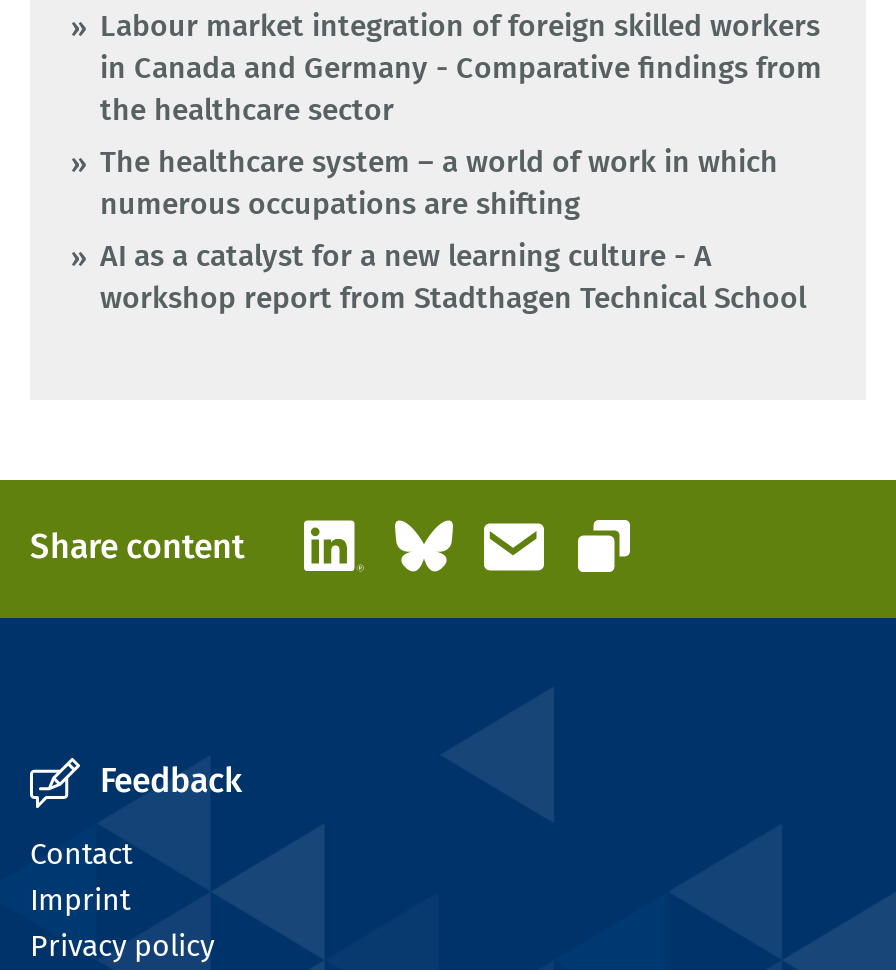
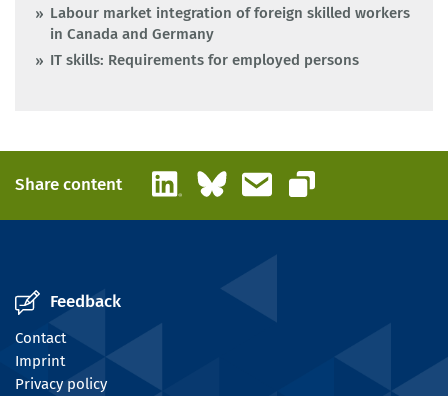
[100,50,822,316] in Canada and Germany - Comparative findings from | the healthcare sector | The healthcare system – a world of work in which | numerous occupations are shifting | AI as a catalyst for a new learning culture - A | workshop report from Stadthagen Technical School -> [50,25,359,69] in Canada and Germany | IT skills: Requirements for employed persons

